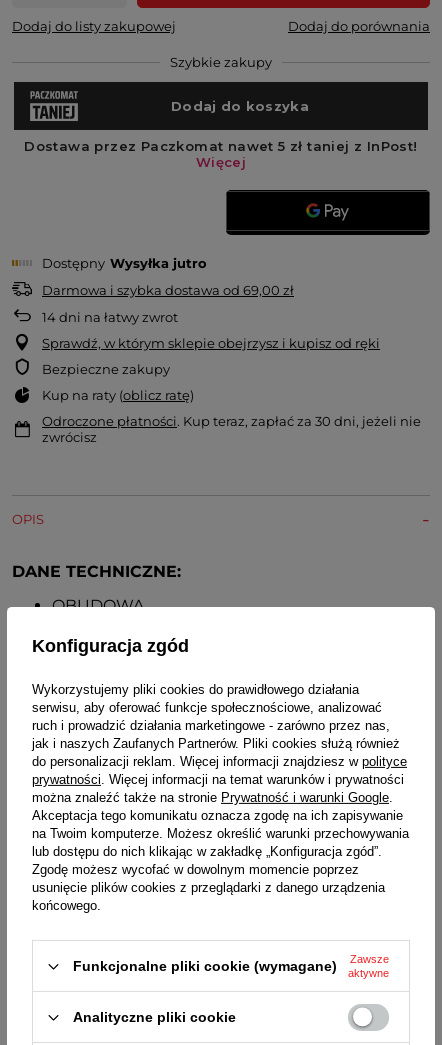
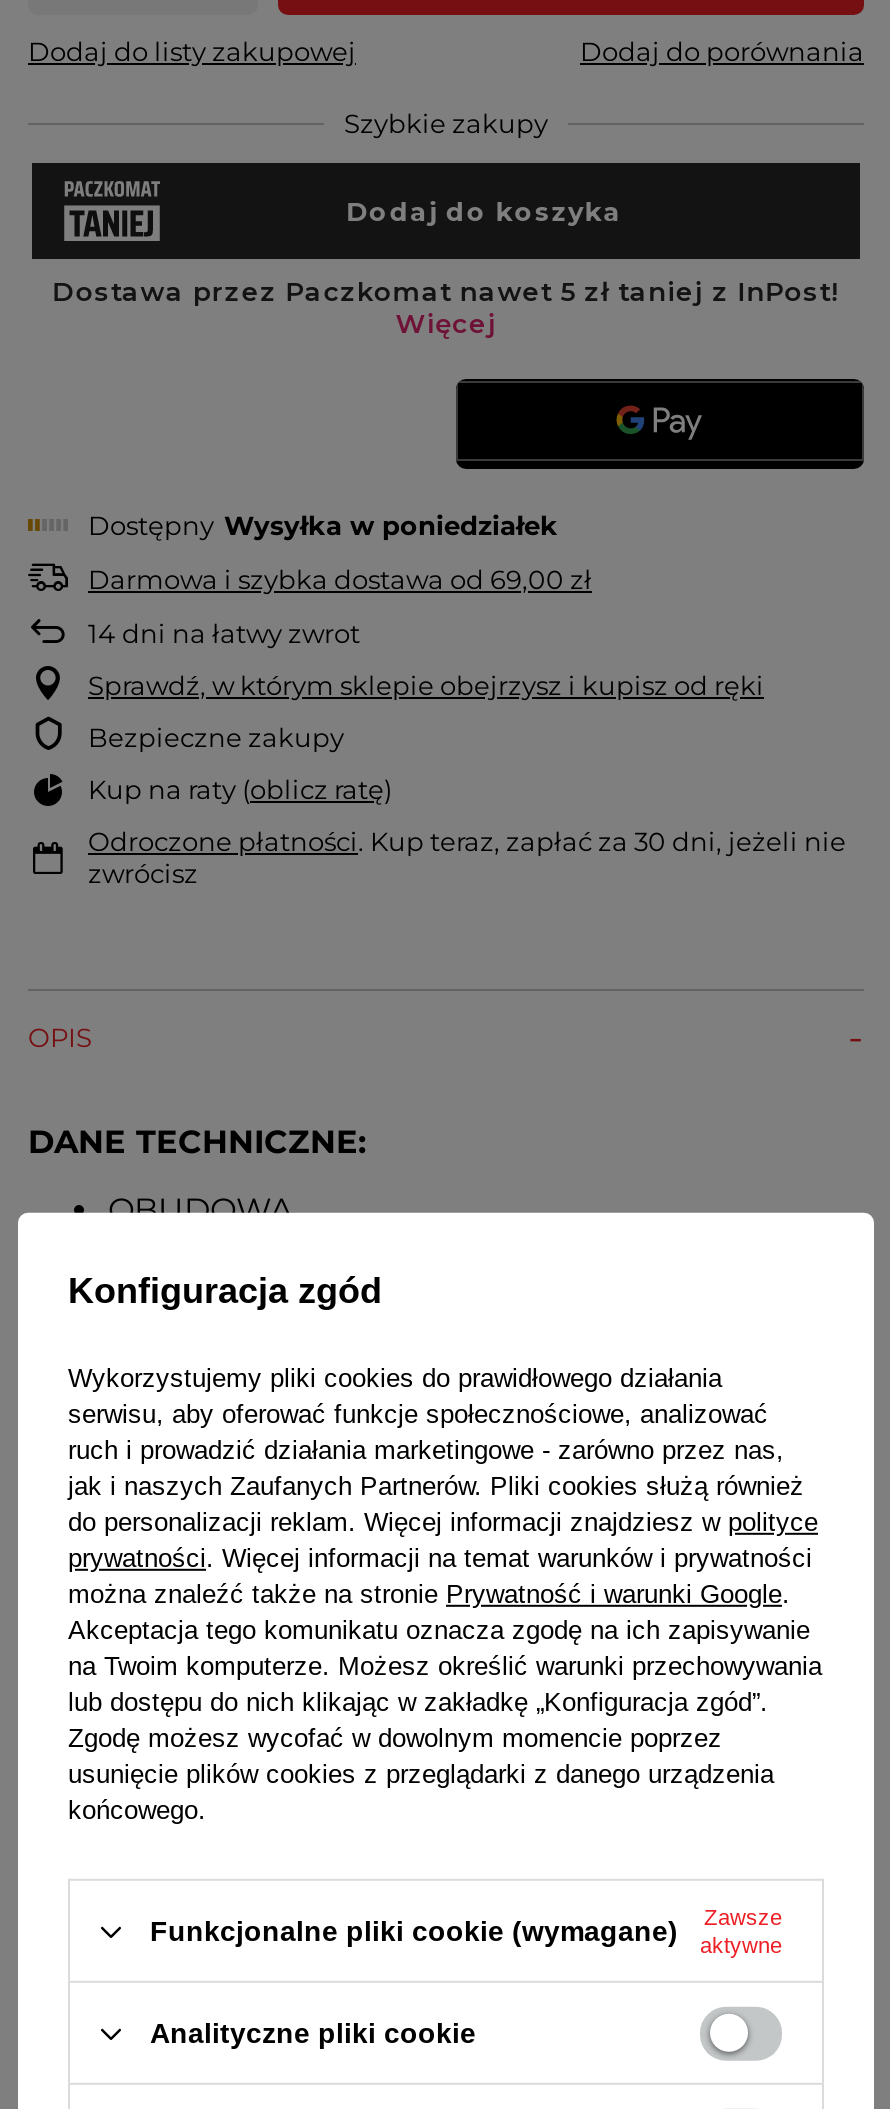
[42,255,207,271] Dostępny Wysyłka jutro -> [88,509,558,541] Dostępny Wysyłka w poniedziałek

